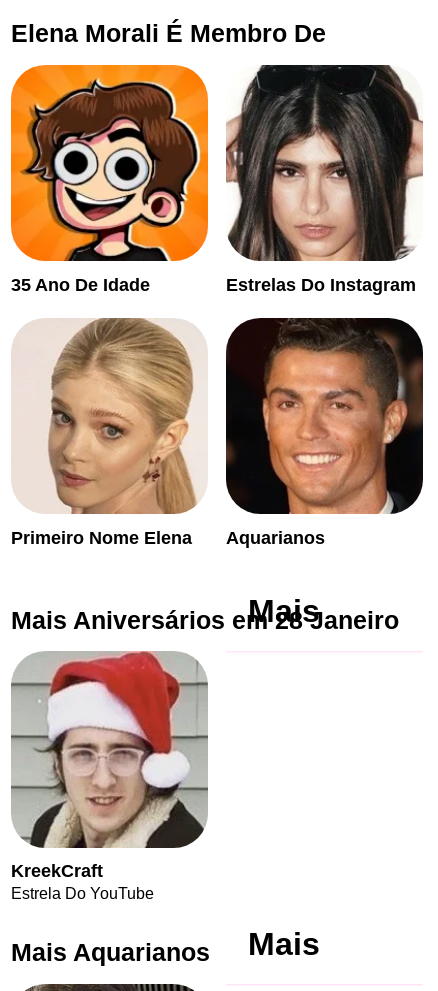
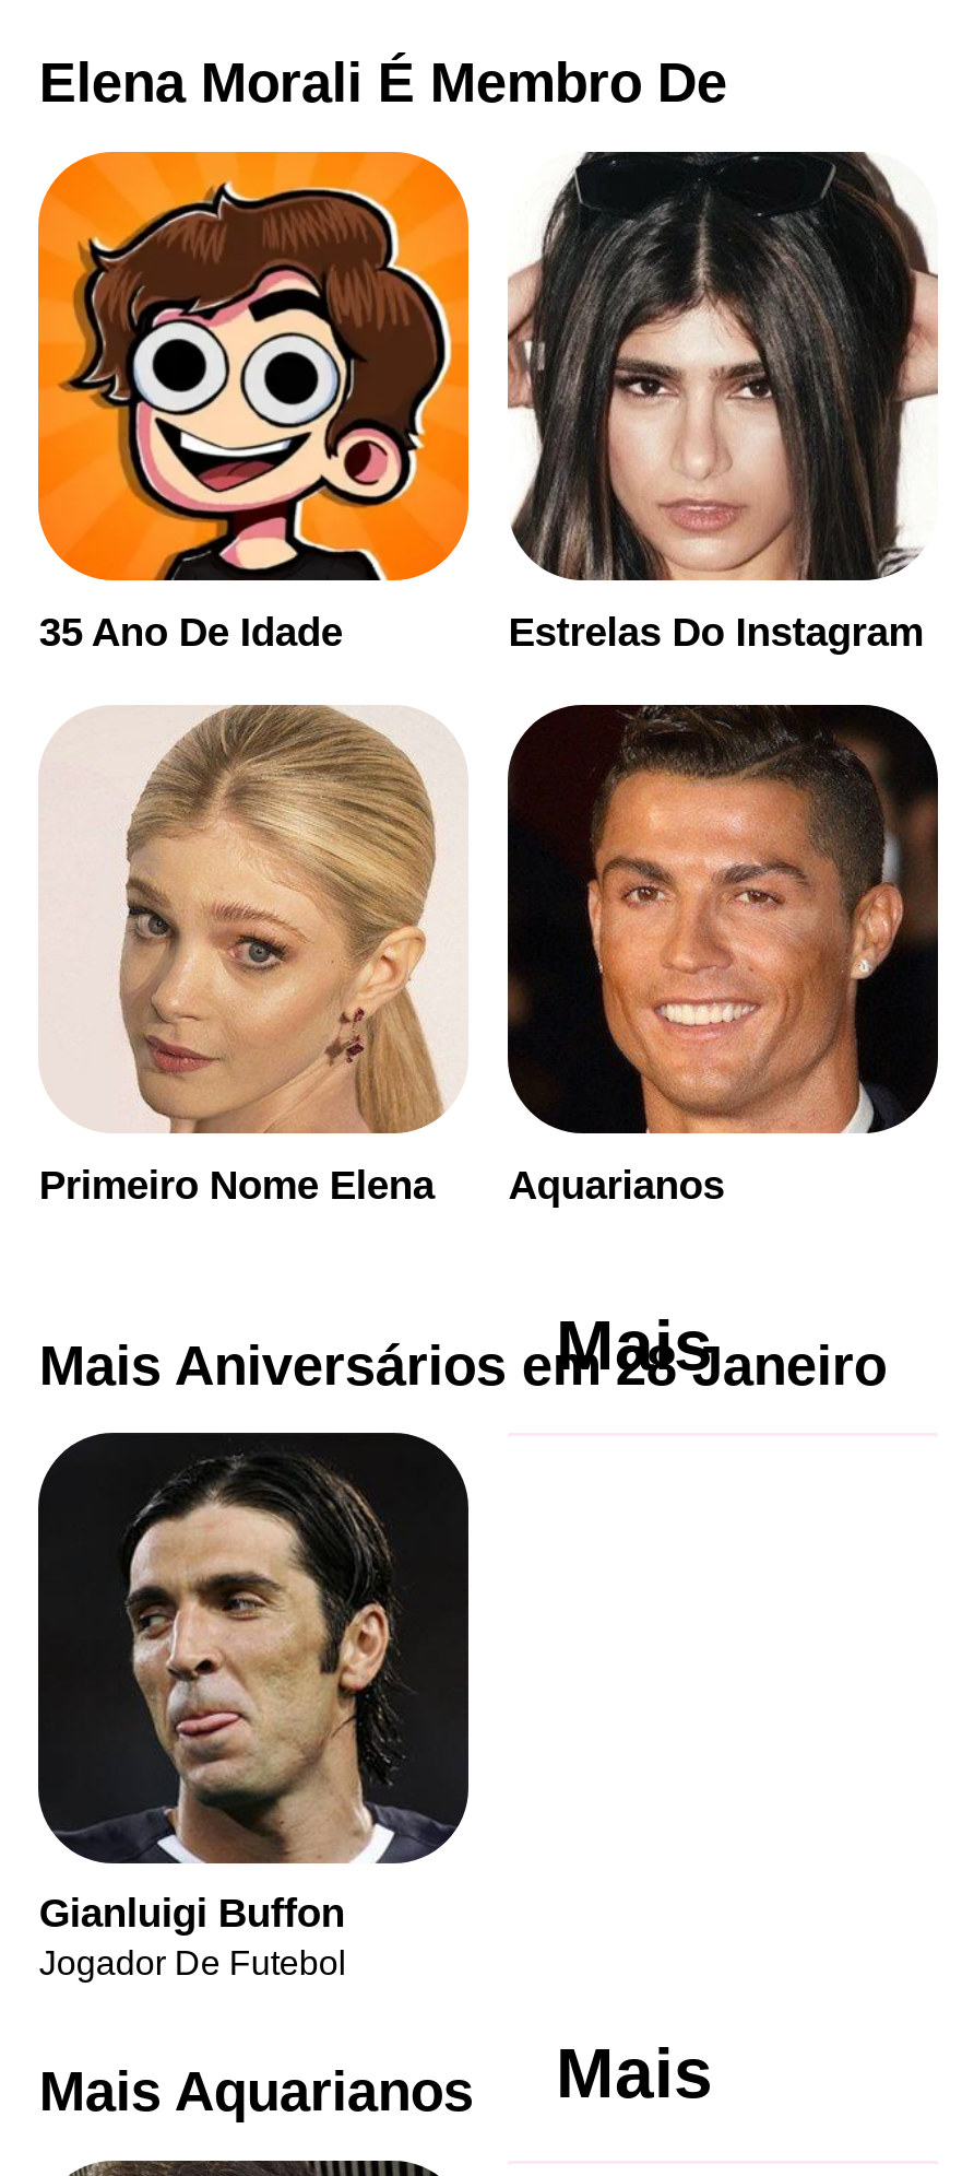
[11,651,208,902] [image] | KreekCraft | Estrela Do YouTube -> [38,1431,468,1981] [image] | Gianluigi Buffon | Jogador De Futebol

